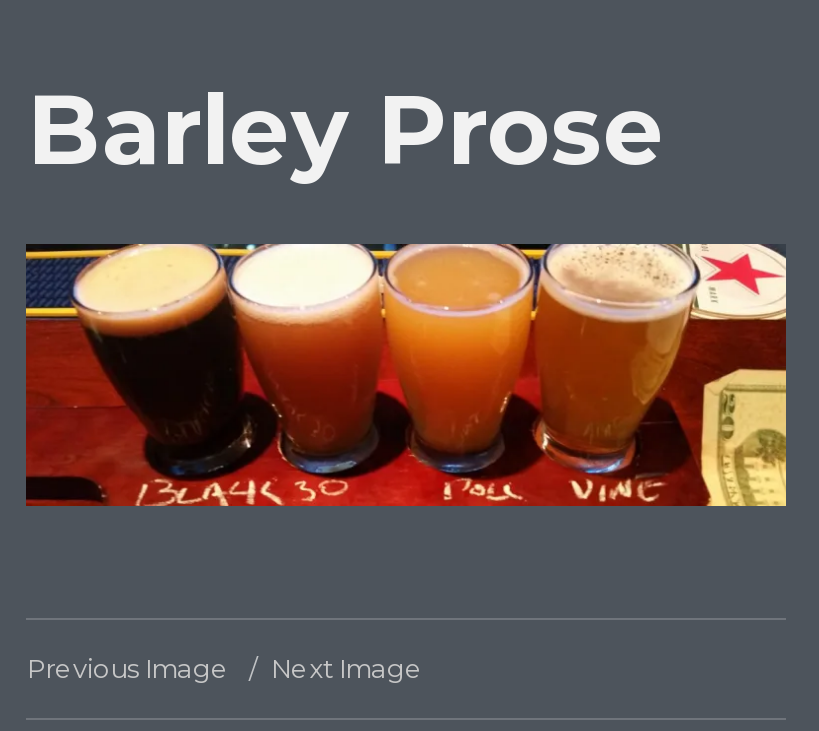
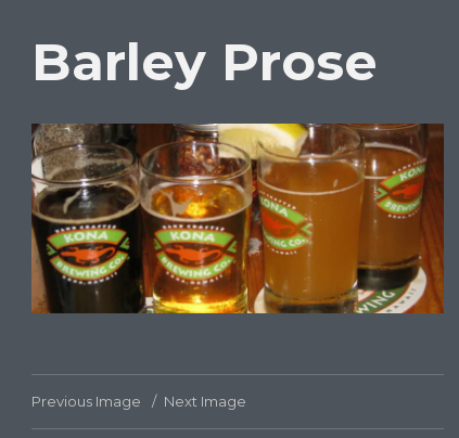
[26,242,788,508] [image] -> [30,123,444,314] [image]

